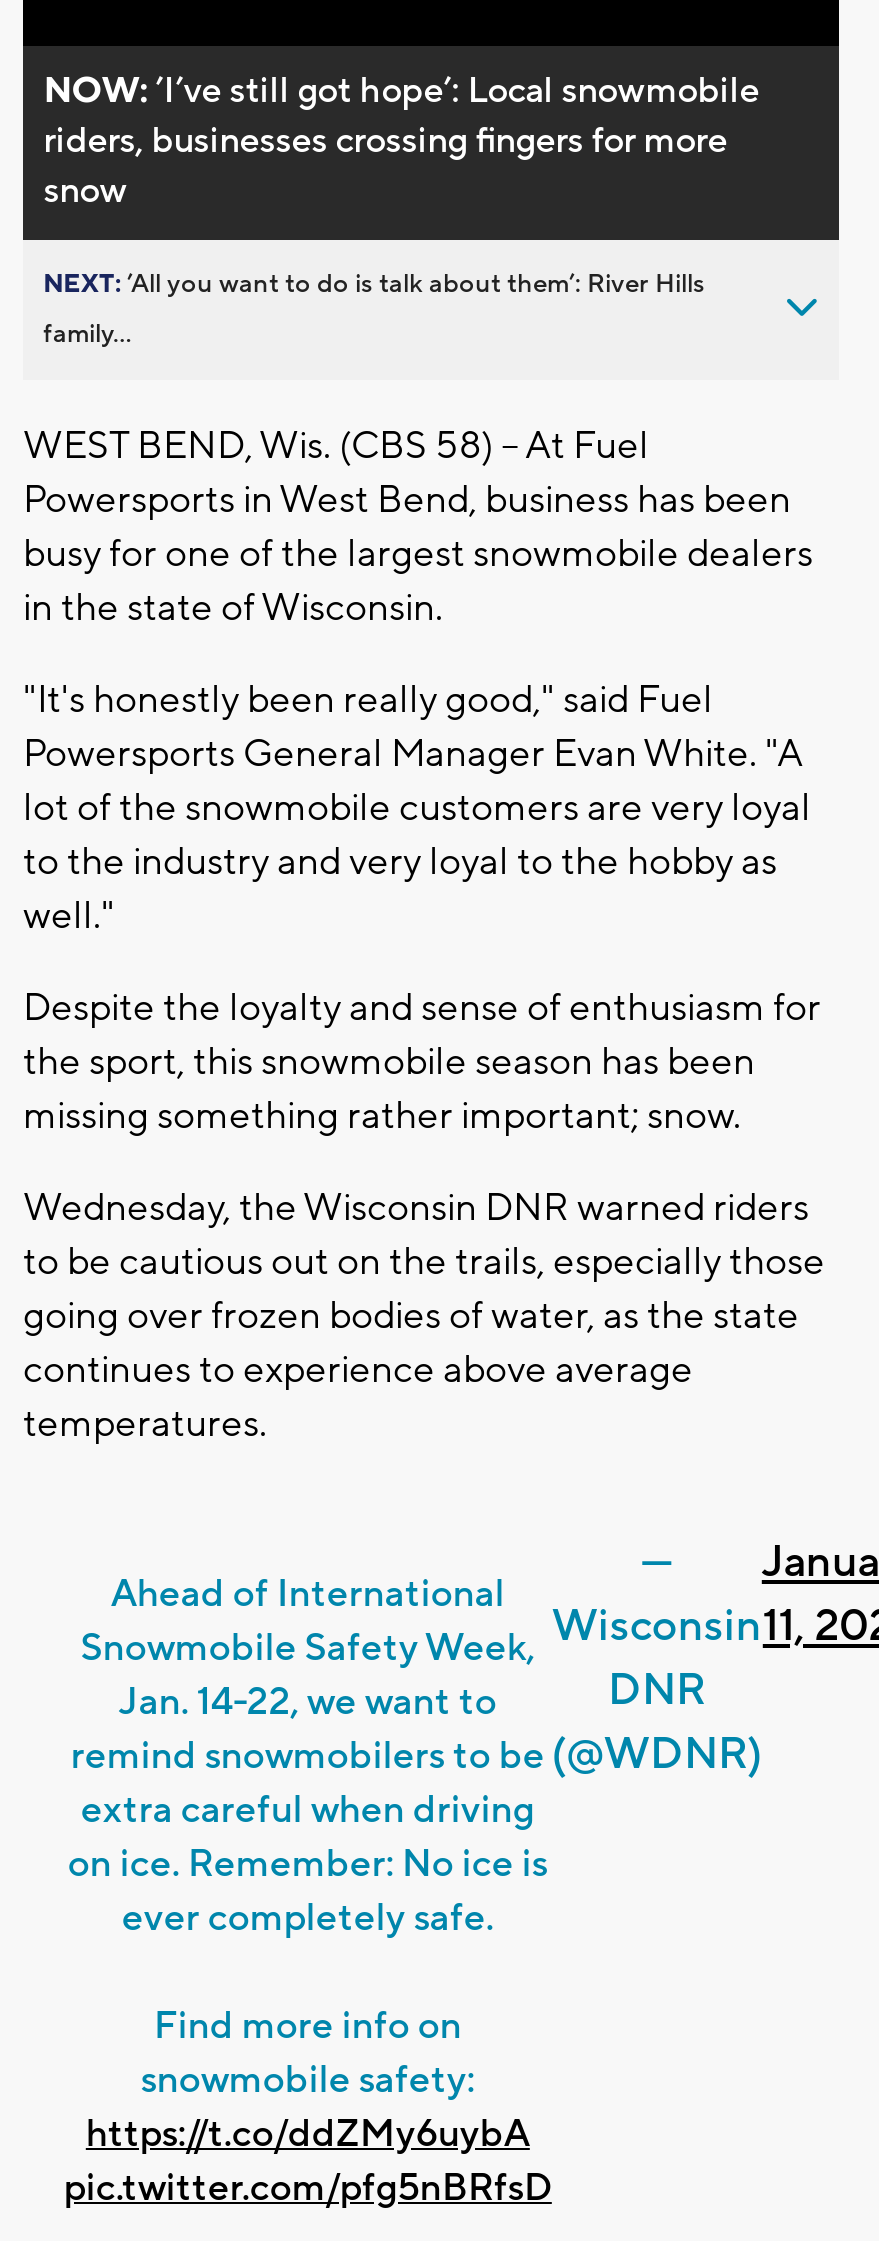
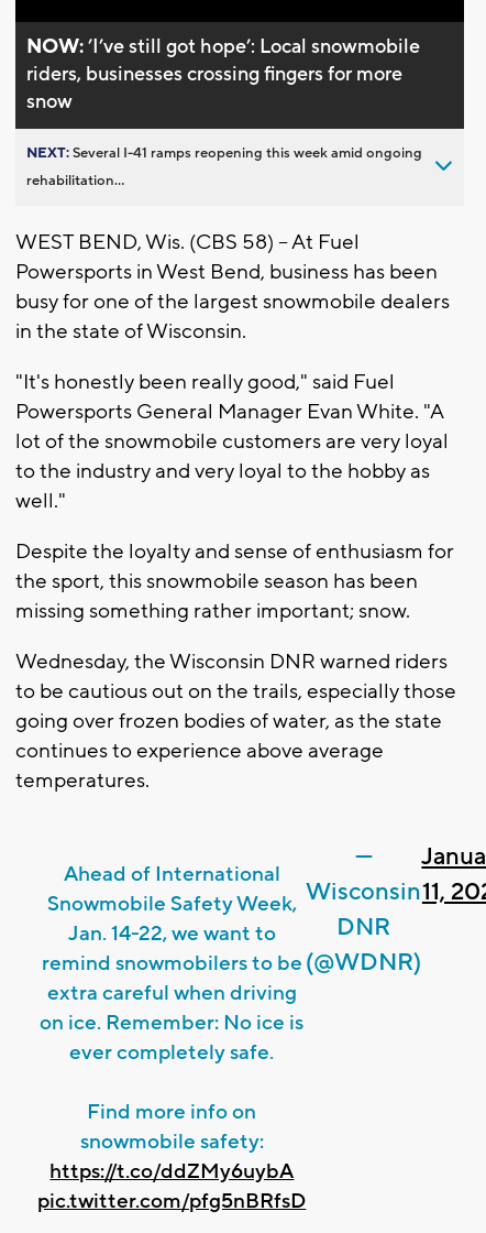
[43,268,705,300] NEXT: ’All you want to do is talk about them’: River Hills -> [26,144,422,162] NEXT: Several I-41 ramps reopening this week amid ongoing
[43,318,131,350] family... -> [26,172,124,189] rehabilitation...

